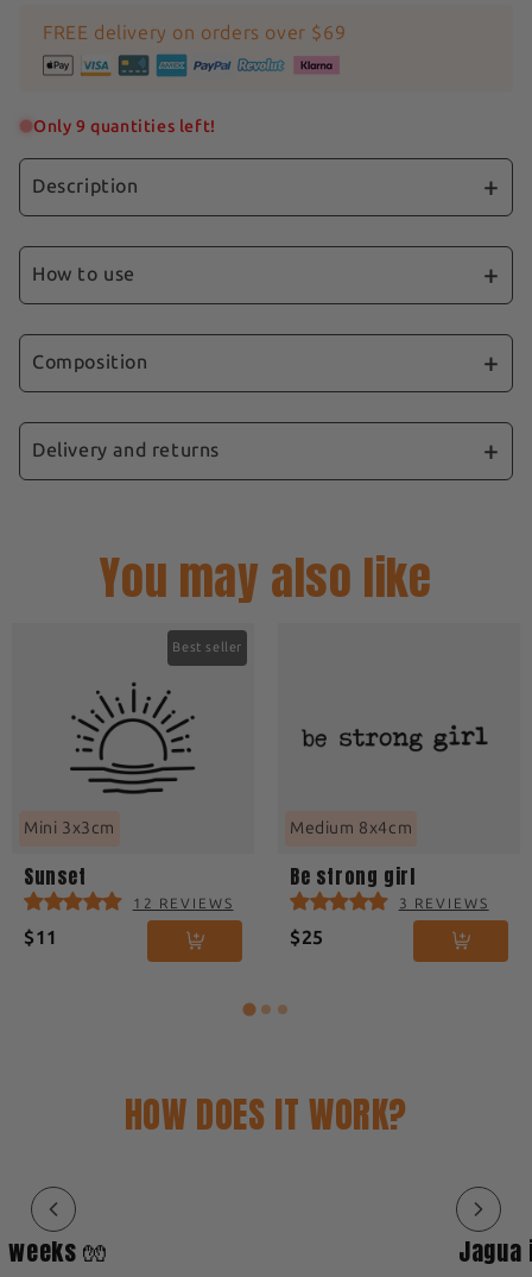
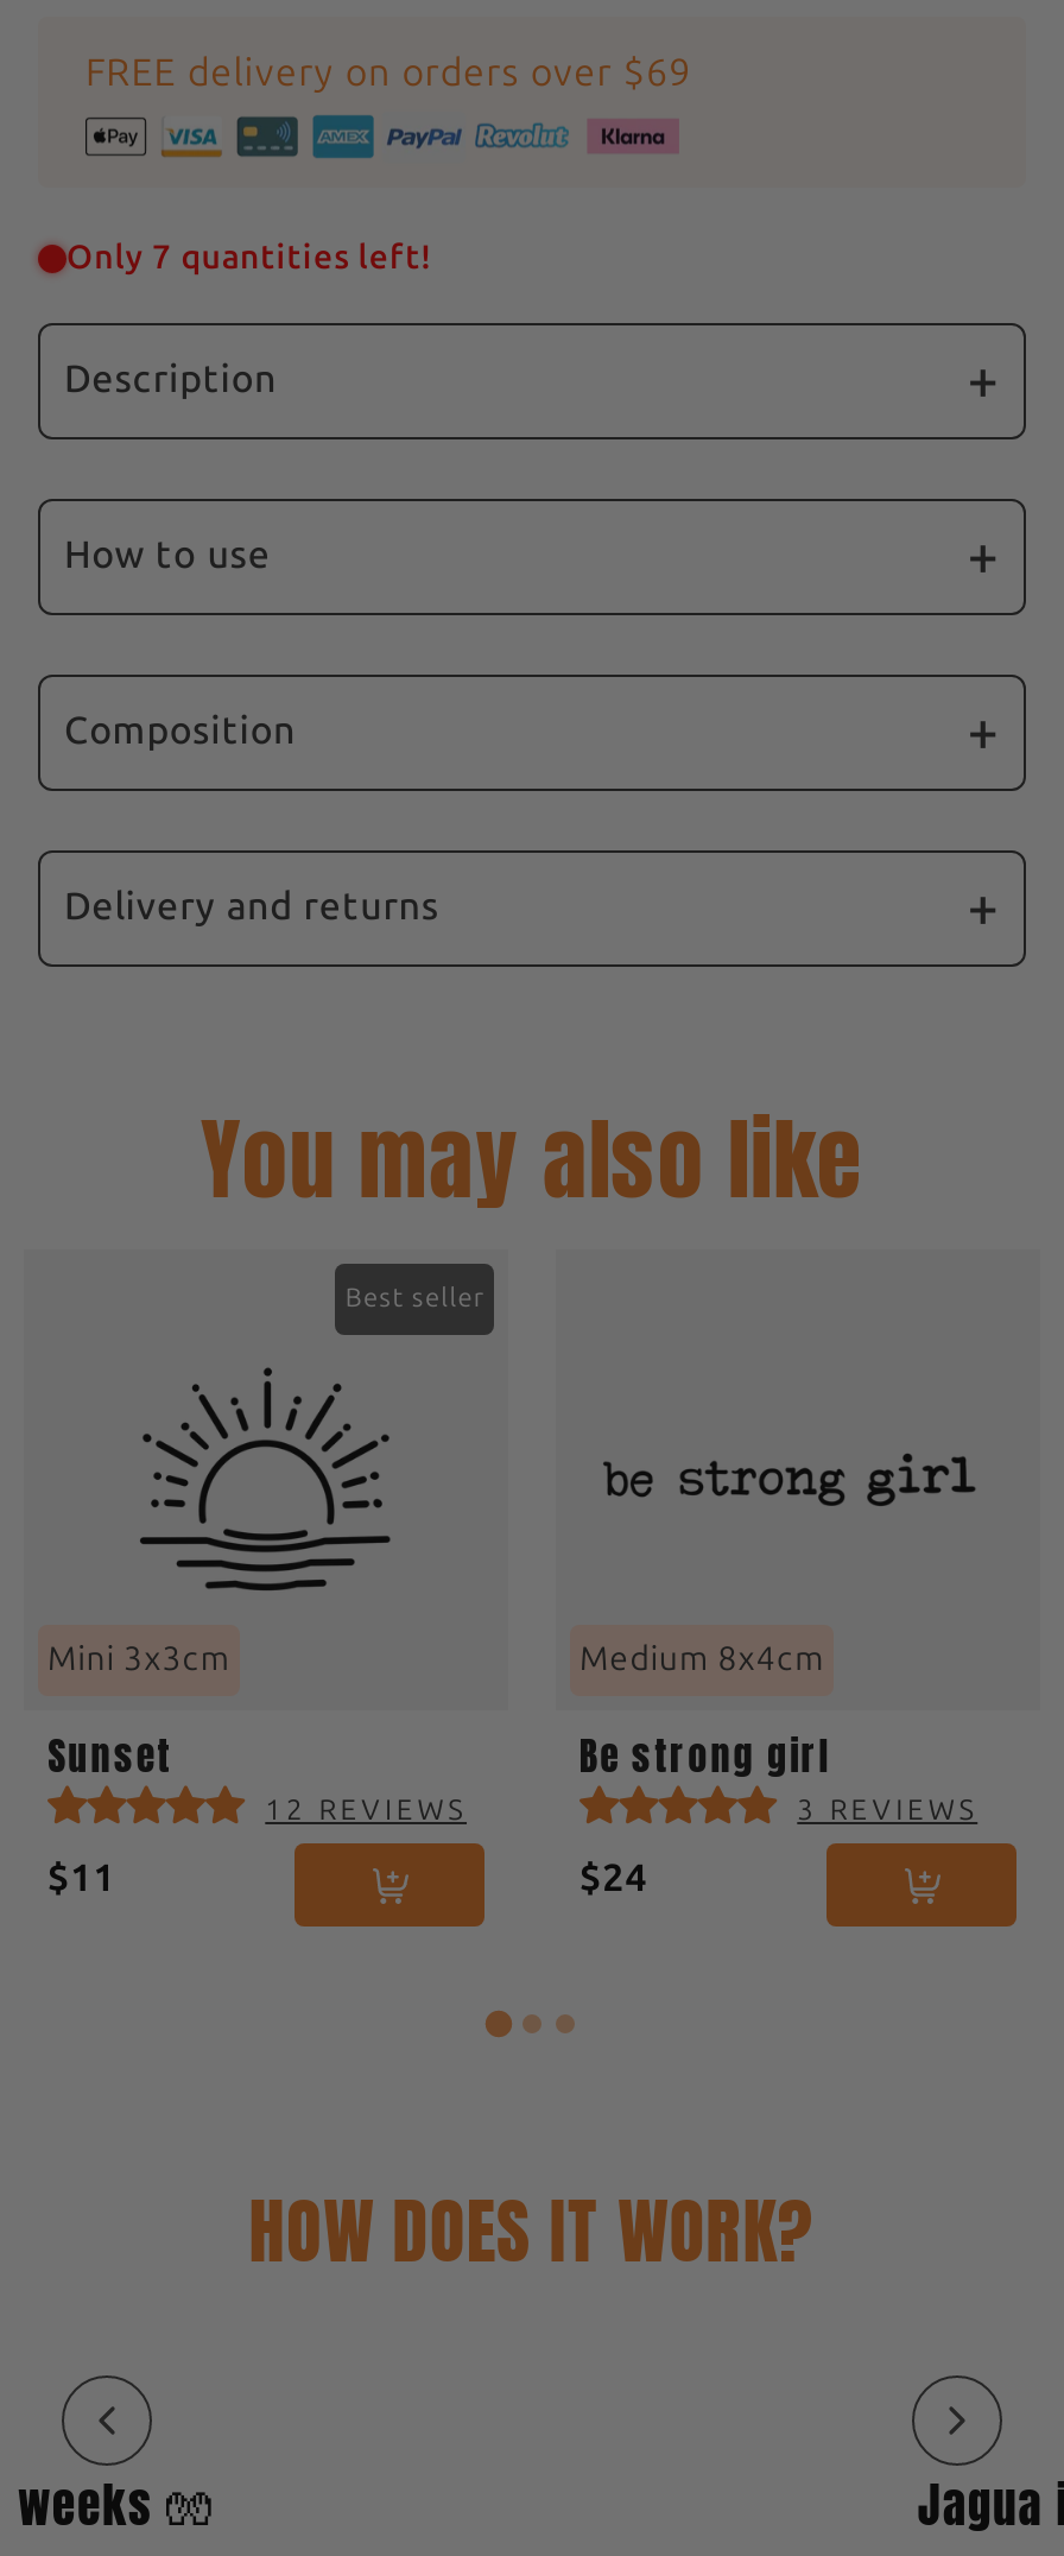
[33,117,216,137] Only 9 quantities left! -> [66,239,432,279] Only 7 quantities left!
[290,926,324,949] $25 -> [579,1856,648,1902] $24

